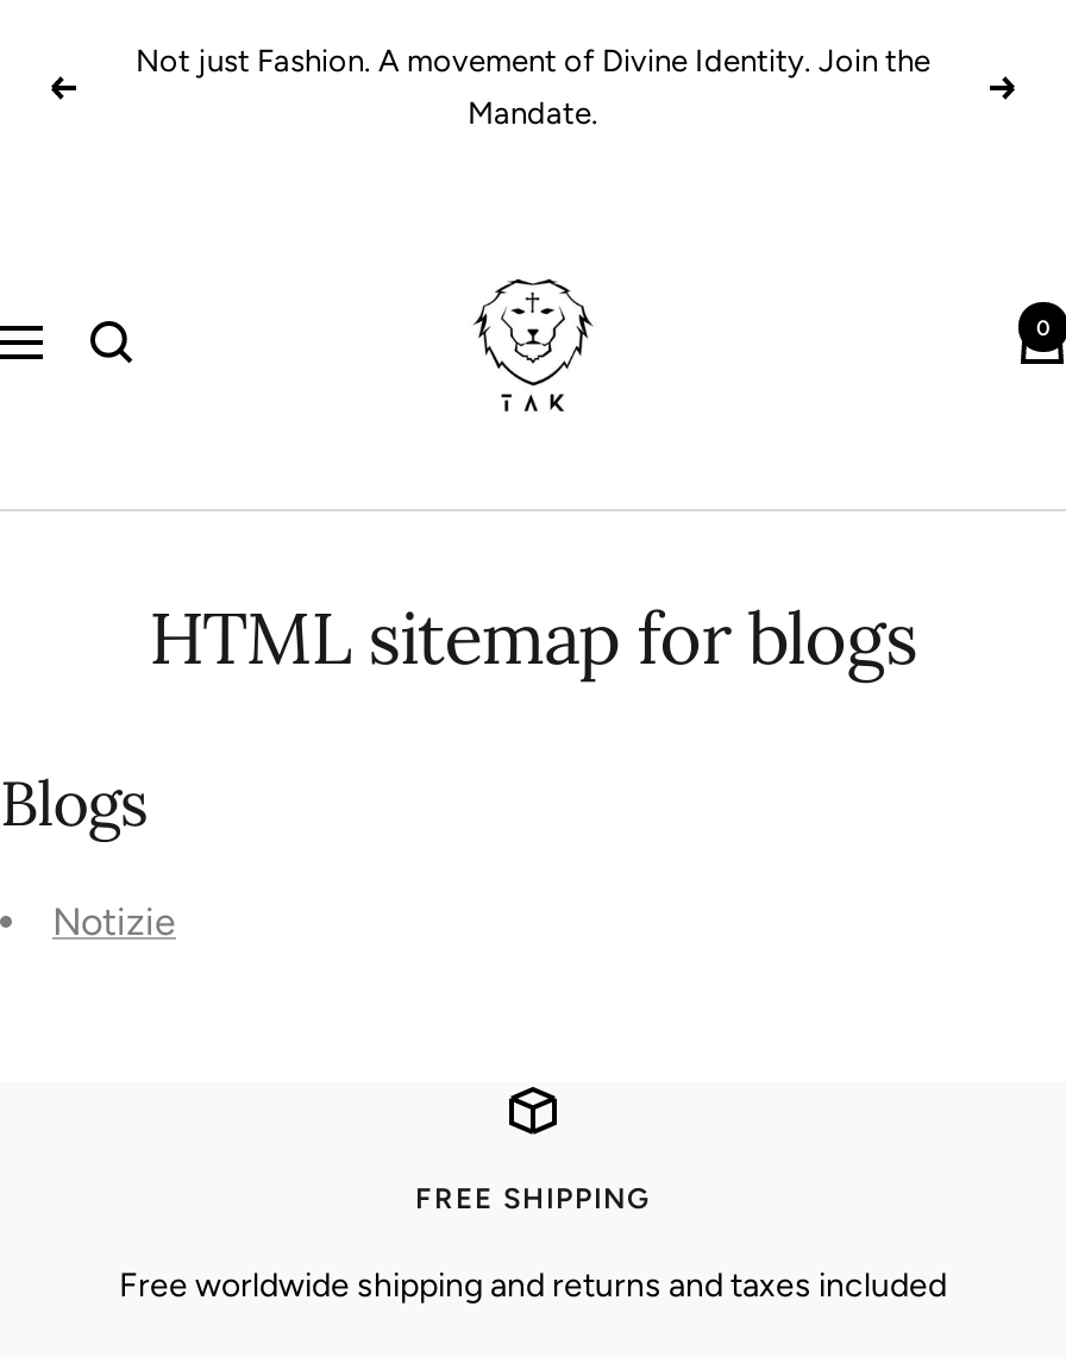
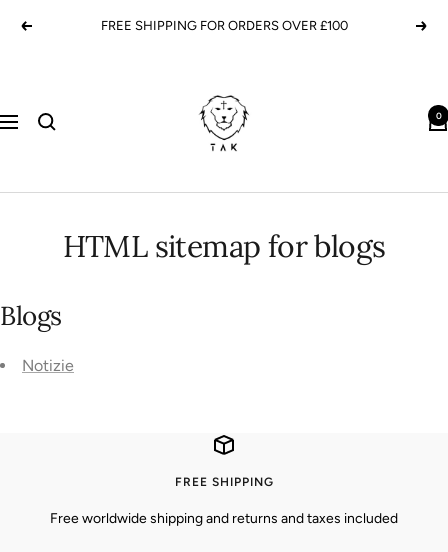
[136,43,930,131] Not just Fashion. A movement of Divine Identity. Join the | Mandate. -> [100,18,347,33] FREE SHIPPING FOR ORDERS OVER £100

